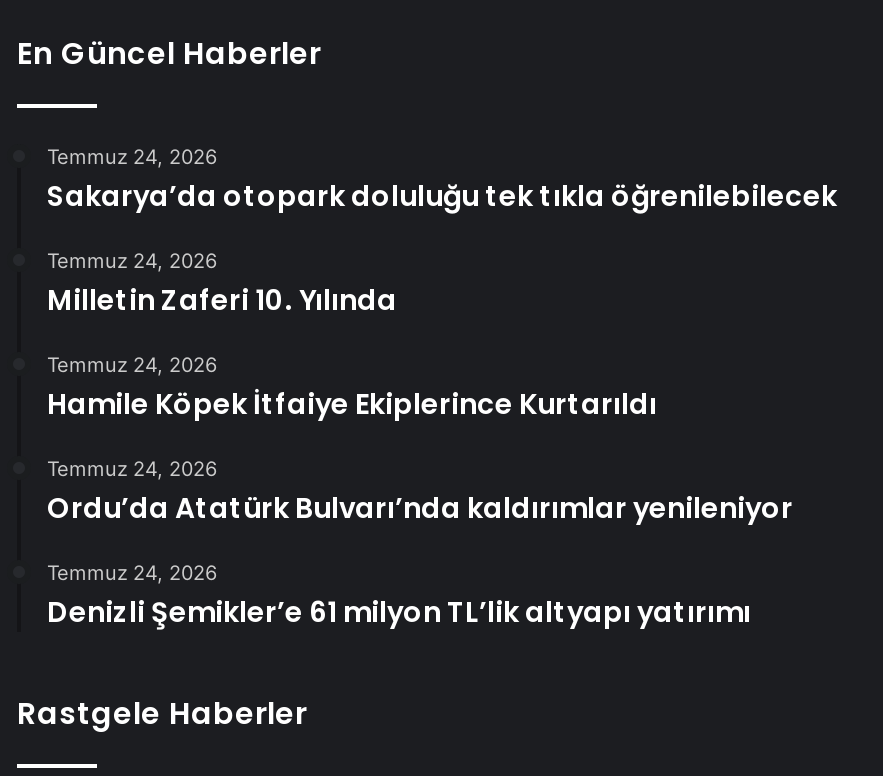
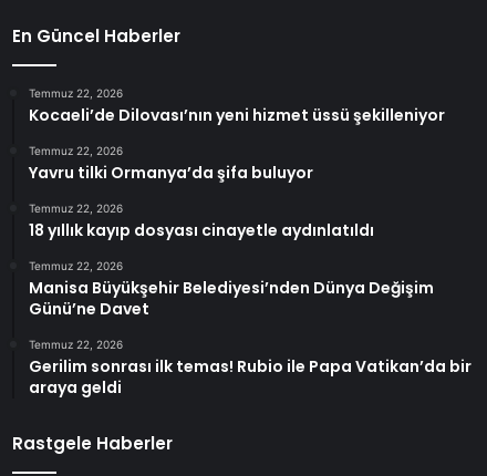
[47,143,837,215] Temmuz 24, 2026 | Sakarya’da otopark doluluğu tek tıkla öğrenilebilecek -> [29,86,445,126] Temmuz 22, 2026 | Kocaeli’de Dilovası’nın yeni hizmet üssü şekilleniyor
[47,247,397,319] Temmuz 24, 2026 | Milletin Zaferi 10. Yılında -> [29,143,313,183] Temmuz 22, 2026 | Yavru tilki Ormanya’da şifa buluyor
[47,351,657,423] Temmuz 24, 2026 | Hamile Köpek İtfaiye Ekiplerince Kurtarıldı -> [29,201,374,241] Temmuz 22, 2026 | 18 yıllık kayıp dosyası cinayetle aydınlatıldı
[47,455,793,527] Temmuz 24, 2026 | Ordu’da Atatürk Bulvarı’nda kaldırımlar yenileniyor -> [29,258,434,319] Temmuz 22, 2026 | Manisa Büyükşehir Belediyesi’nden Dünya Değişim | Günü’ne Davet
[47,559,751,631] Temmuz 24, 2026 | Denizli Şemikler’e 61 milyon TL’lik altyapı yatırımı -> [29,337,472,398] Temmuz 22, 2026 | Gerilim sonrası ilk temas! Rubio ile Papa Vatikan’da bir | araya geldi

